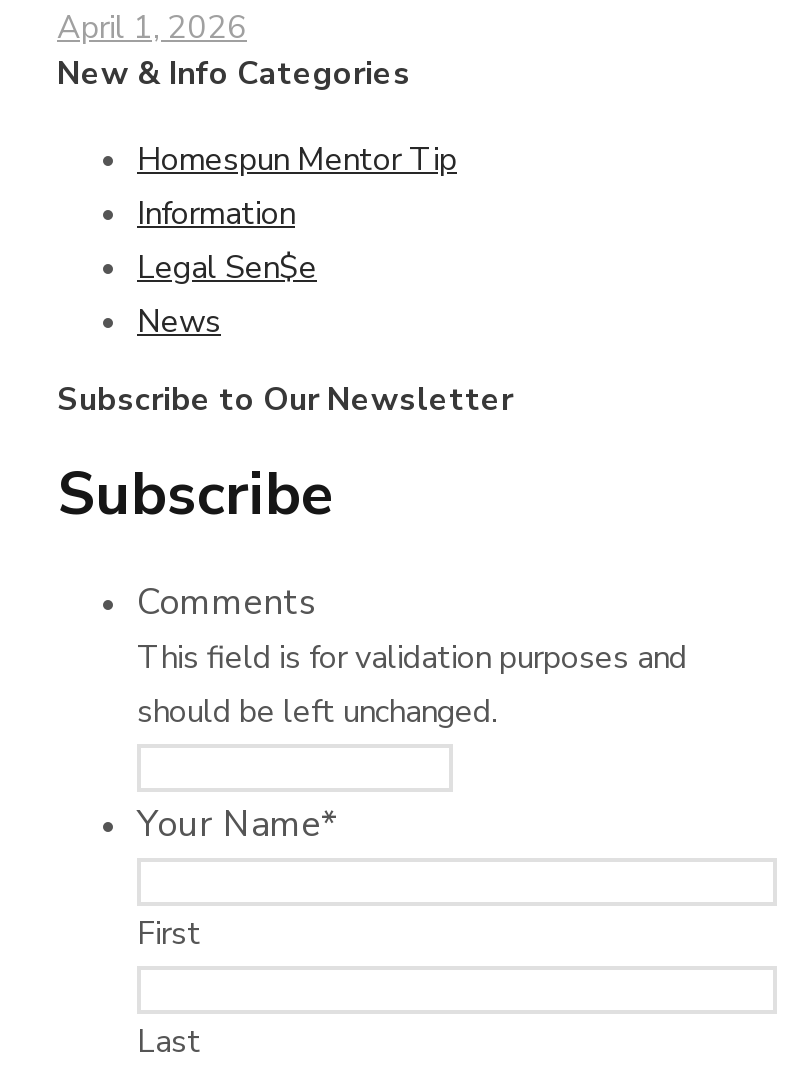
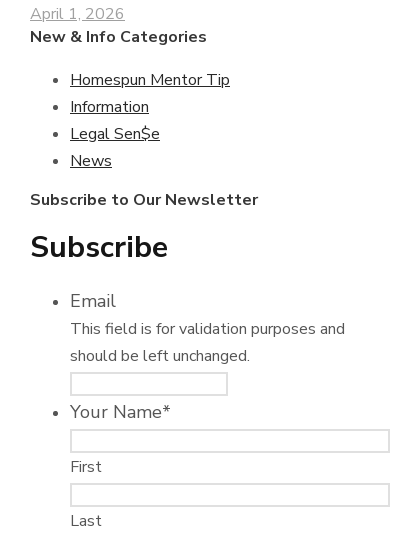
[137,579,315,627] Comments -> [70,289,116,313] Email

